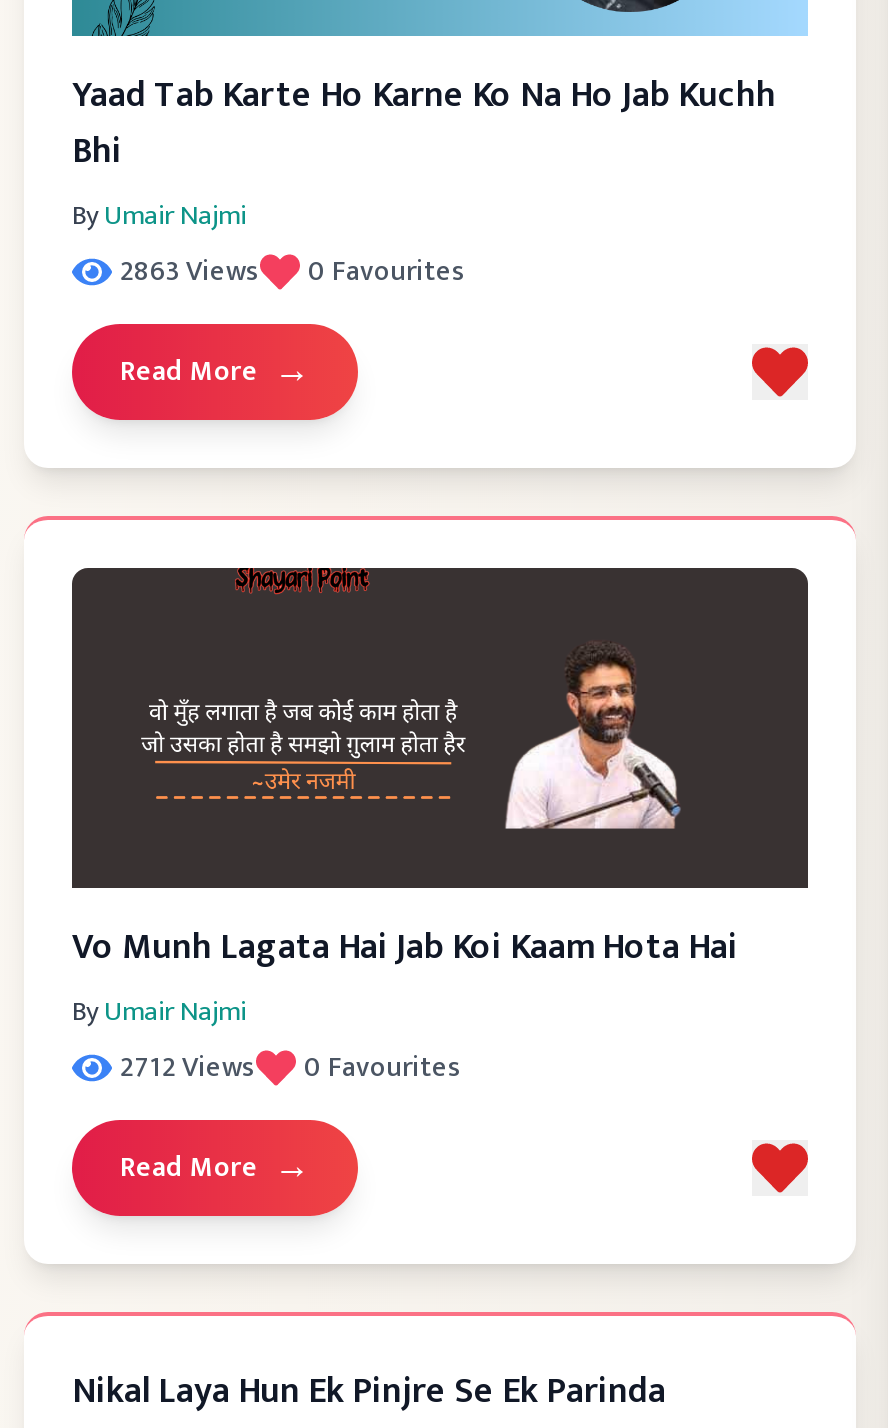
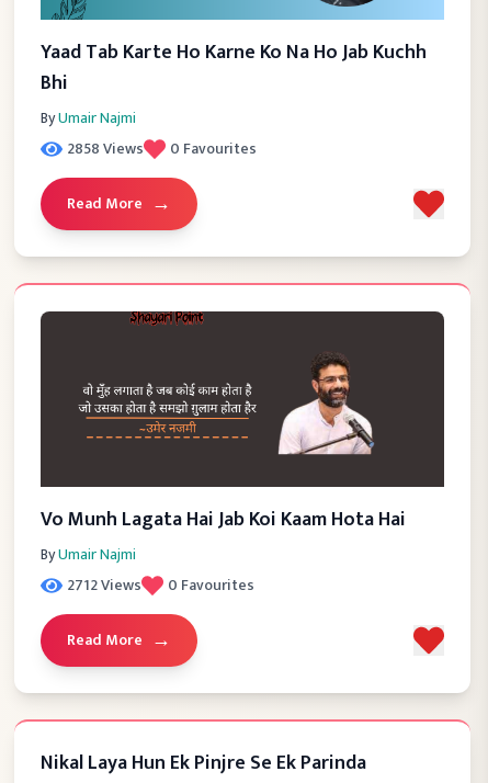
[120,248,466,294] 2863 Views 0 Favourites -> [67,136,257,161] 2858 Views 0 Favourites

